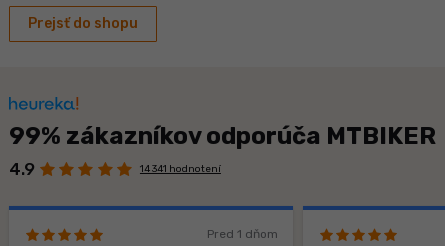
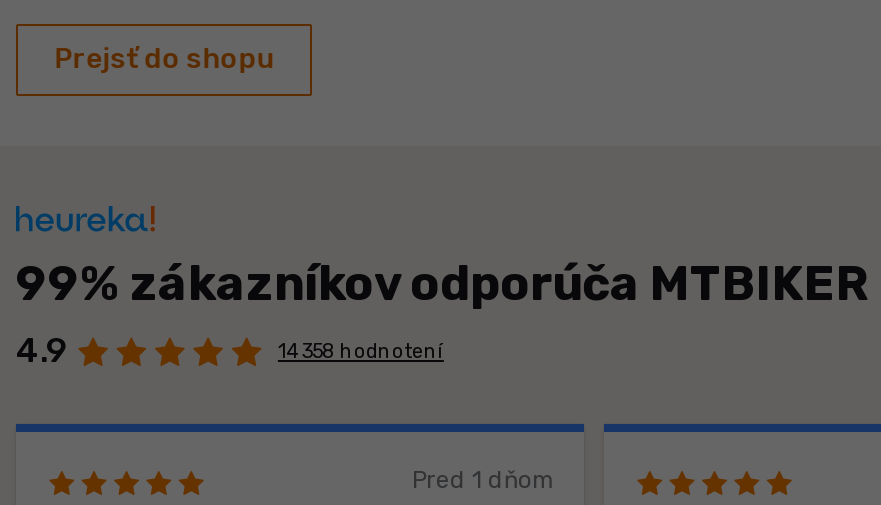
[140,163,221,175] 14 341 hodnotení -> [278,340,444,364] 14 358 hodnotení

